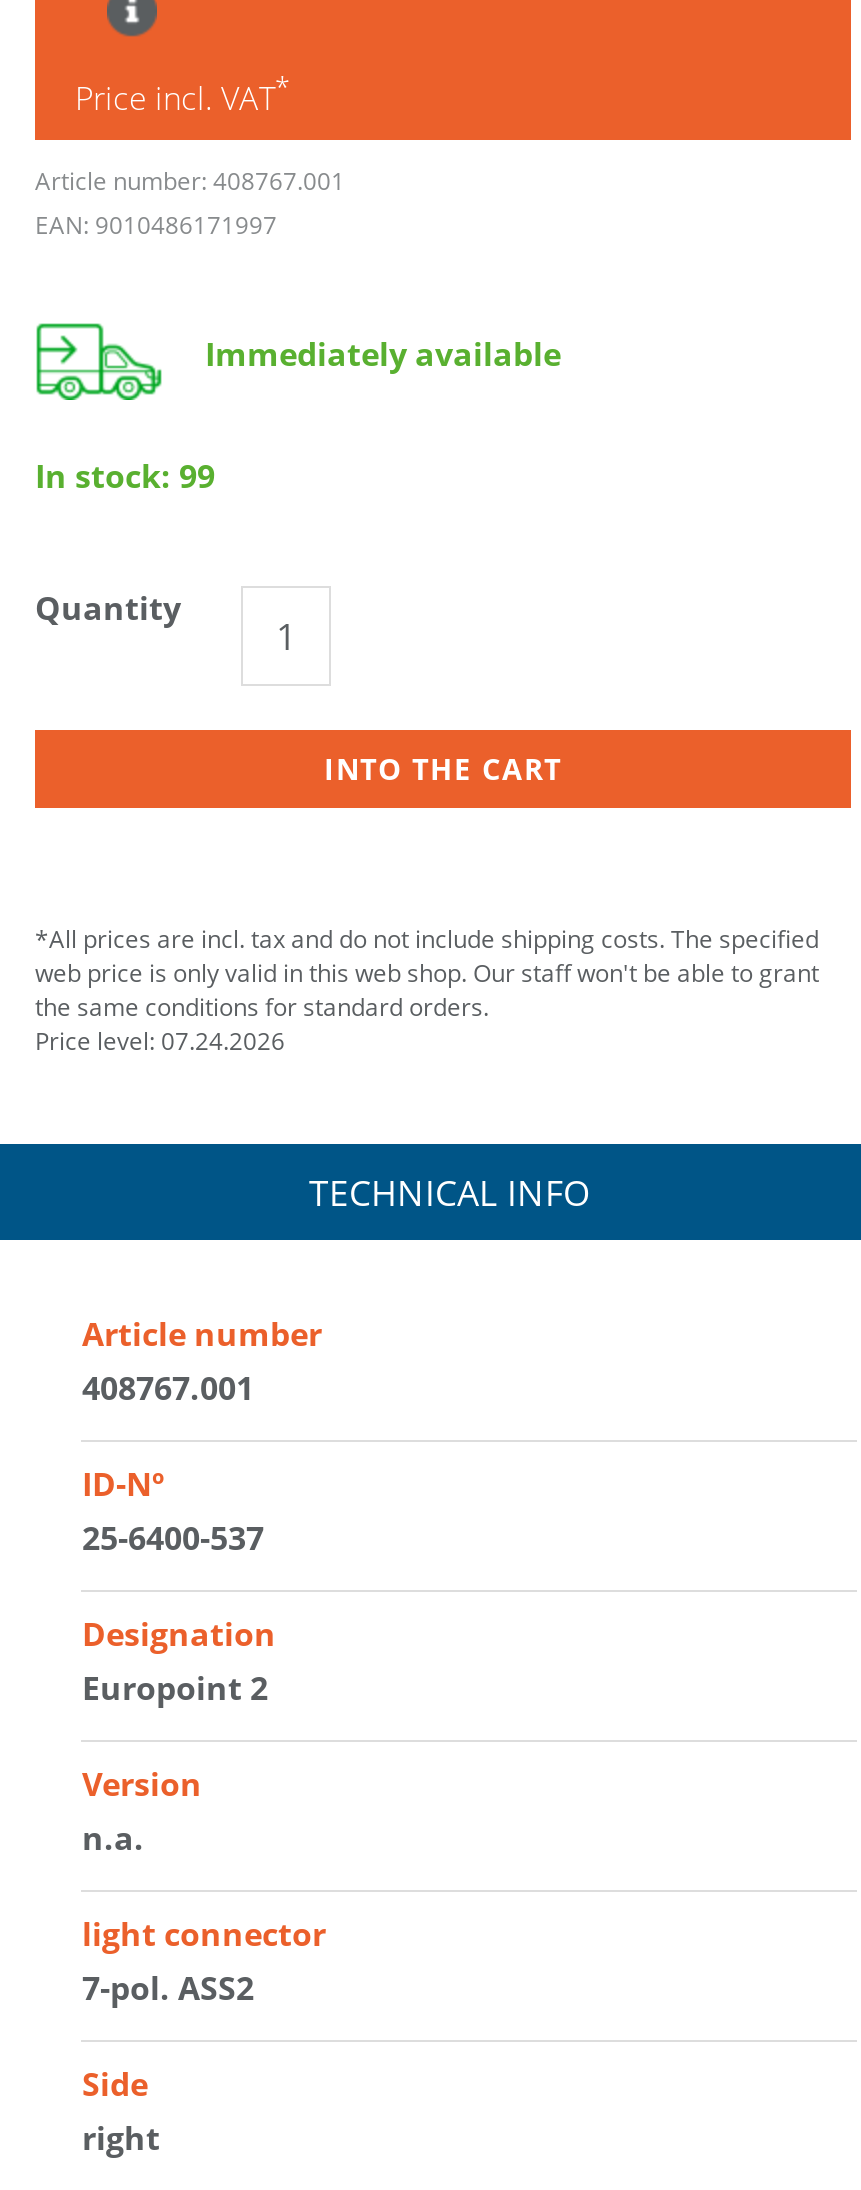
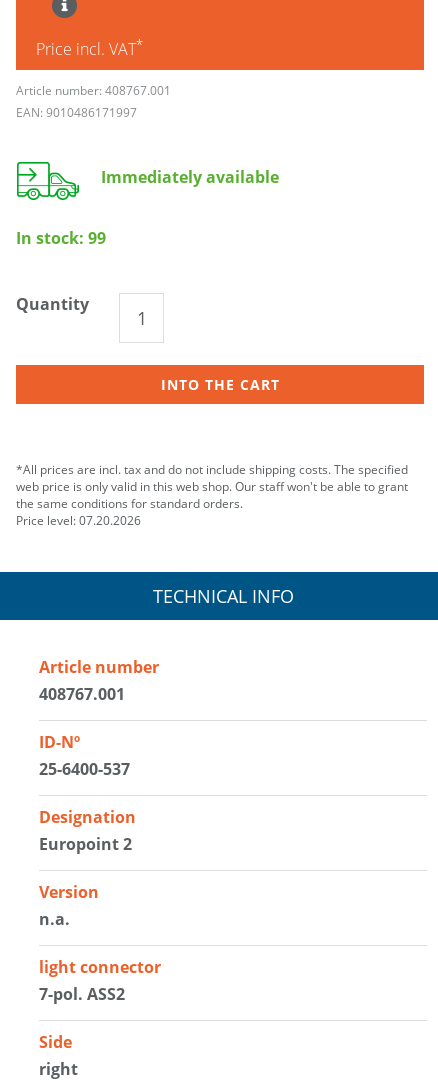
[35,1023,285,1057] Price level: 07.24.2026 -> [16,511,141,528] Price level: 07.20.2026

